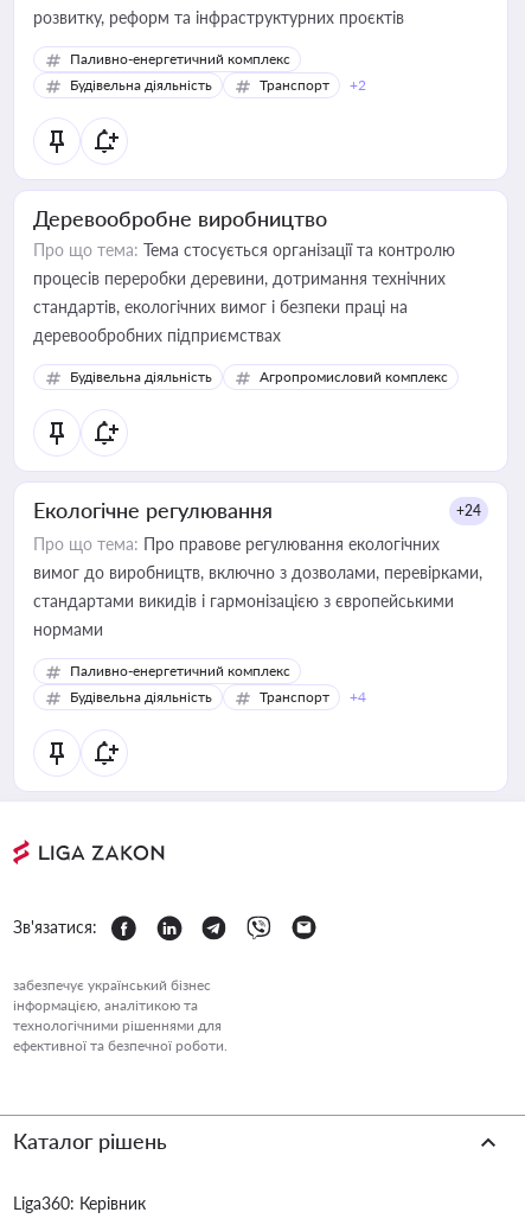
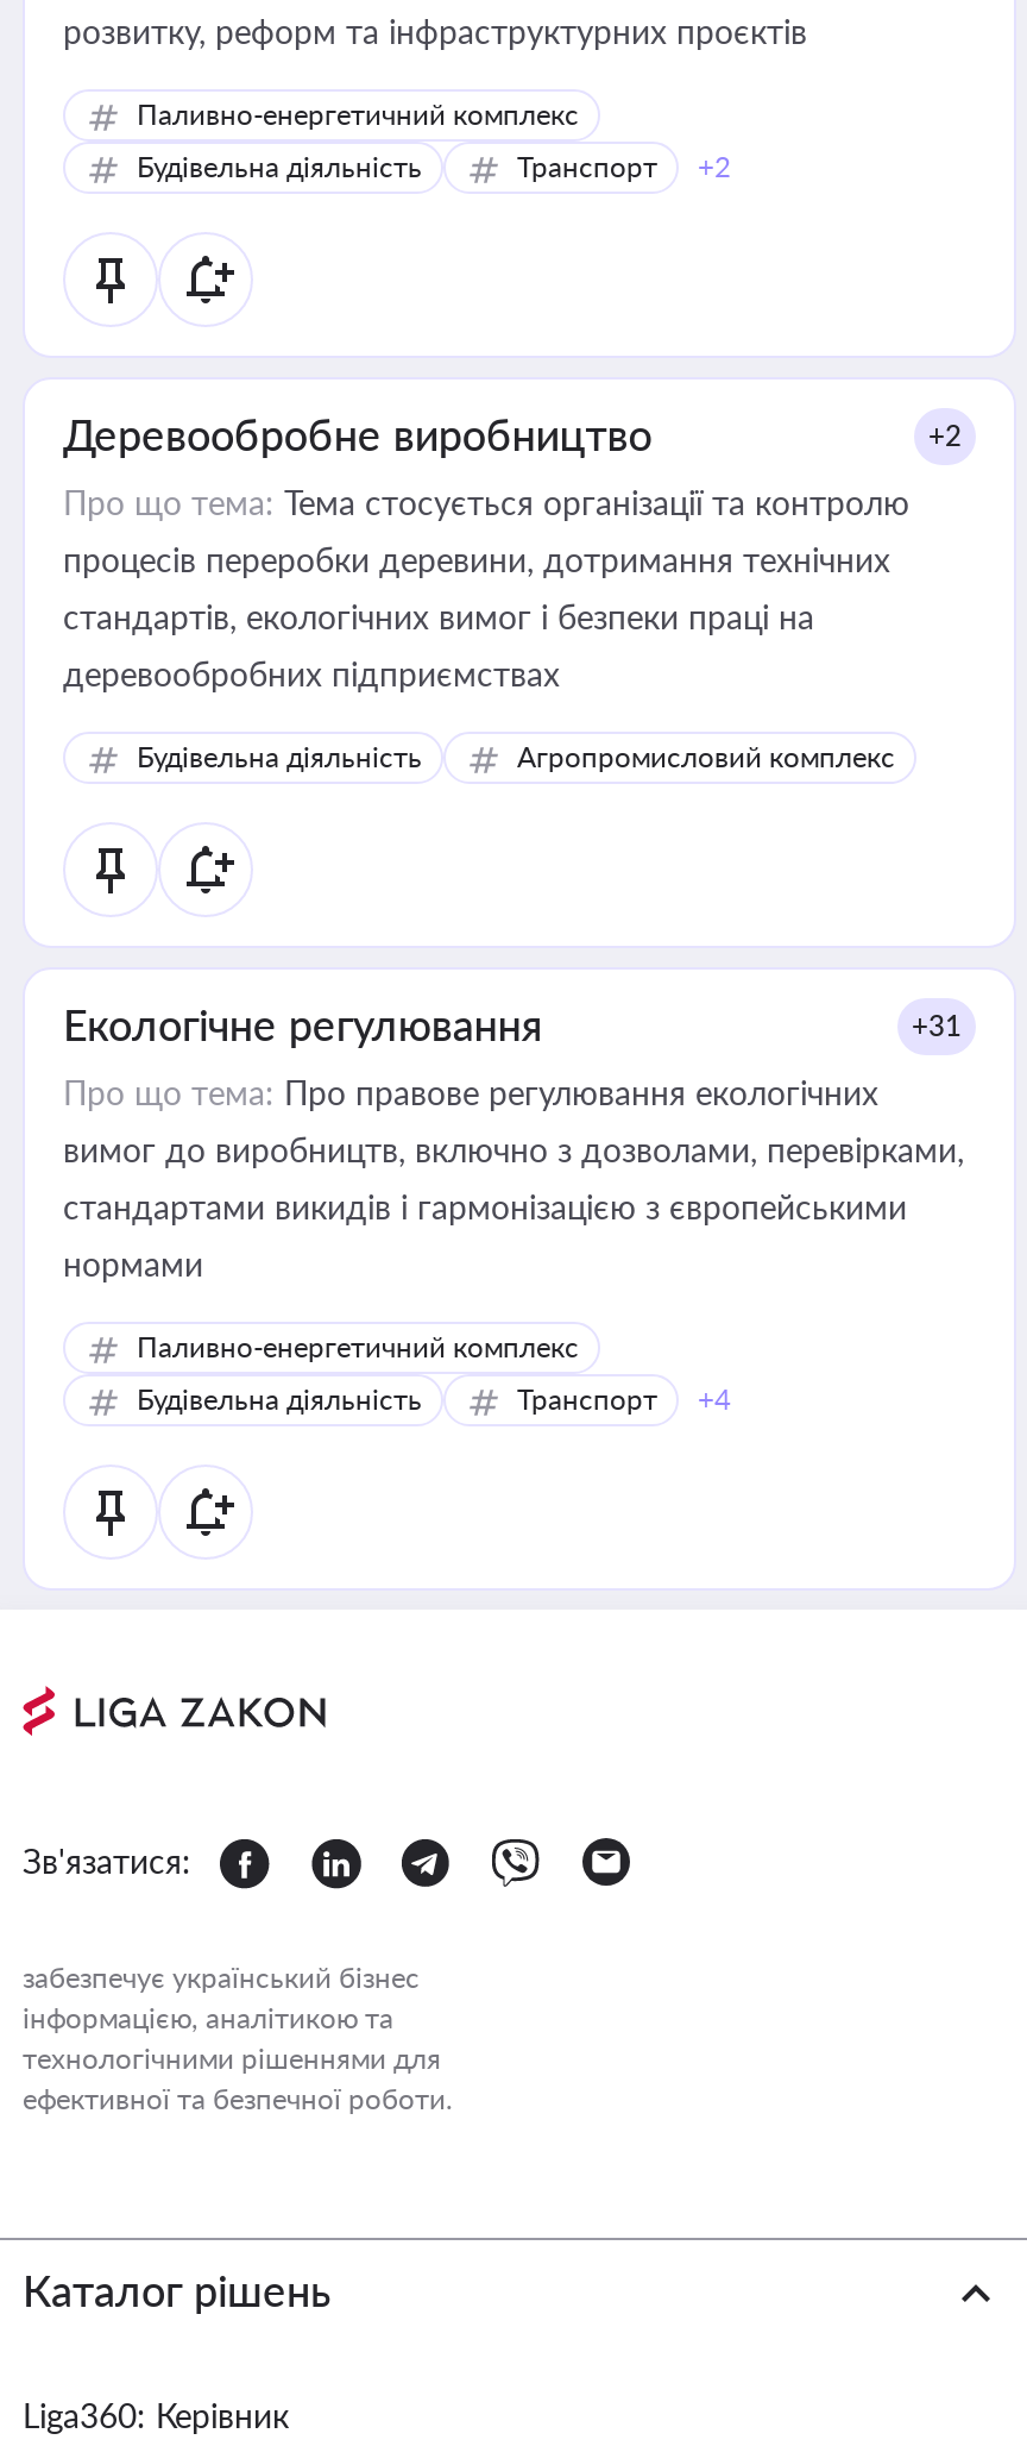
none -> [928,418,962,453] +2
[456,502,481,519] +24 -> [912,1008,962,1043] +31

